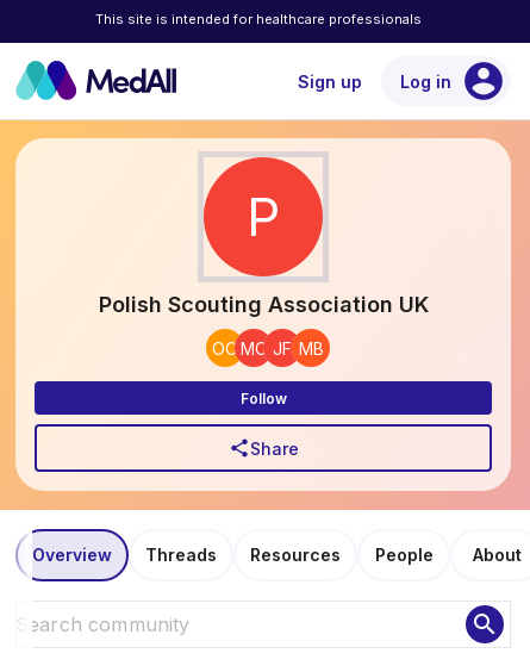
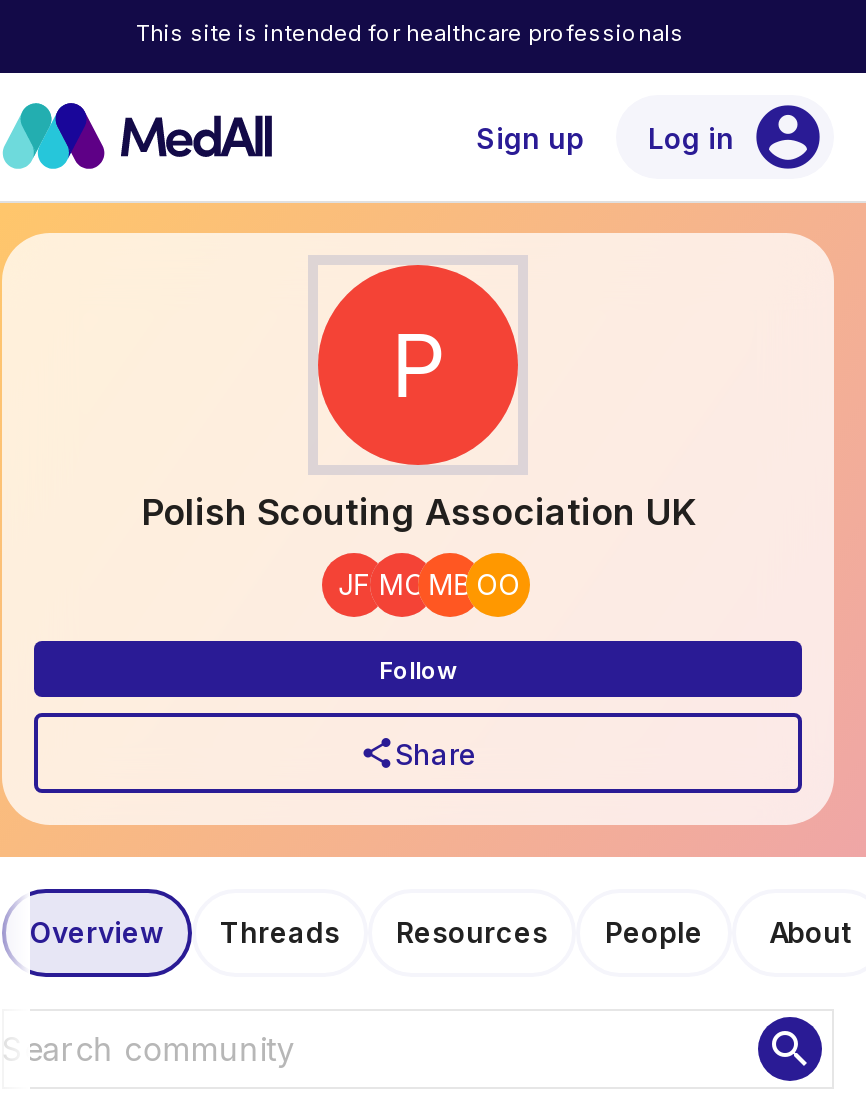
[212,338,323,358] OO MC JF MB -> [338,568,520,602] JF MC MB OO

